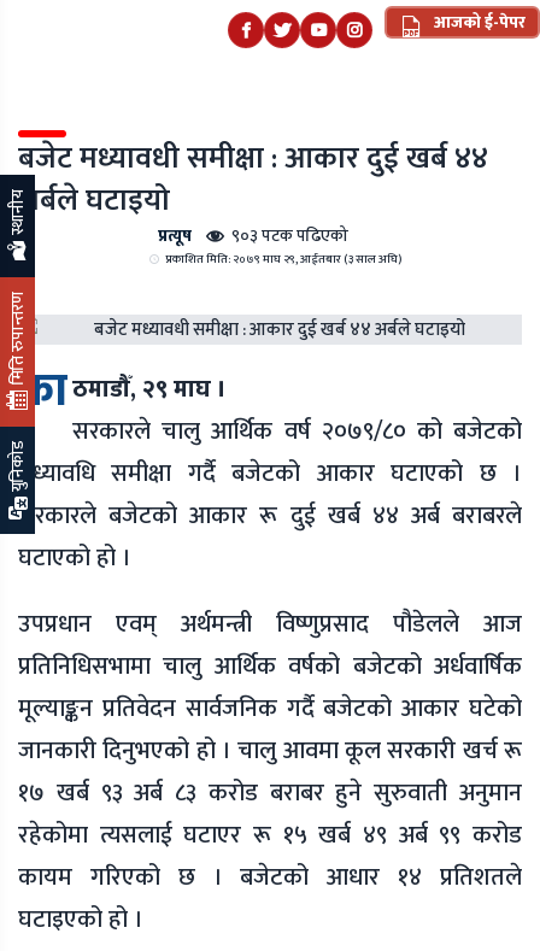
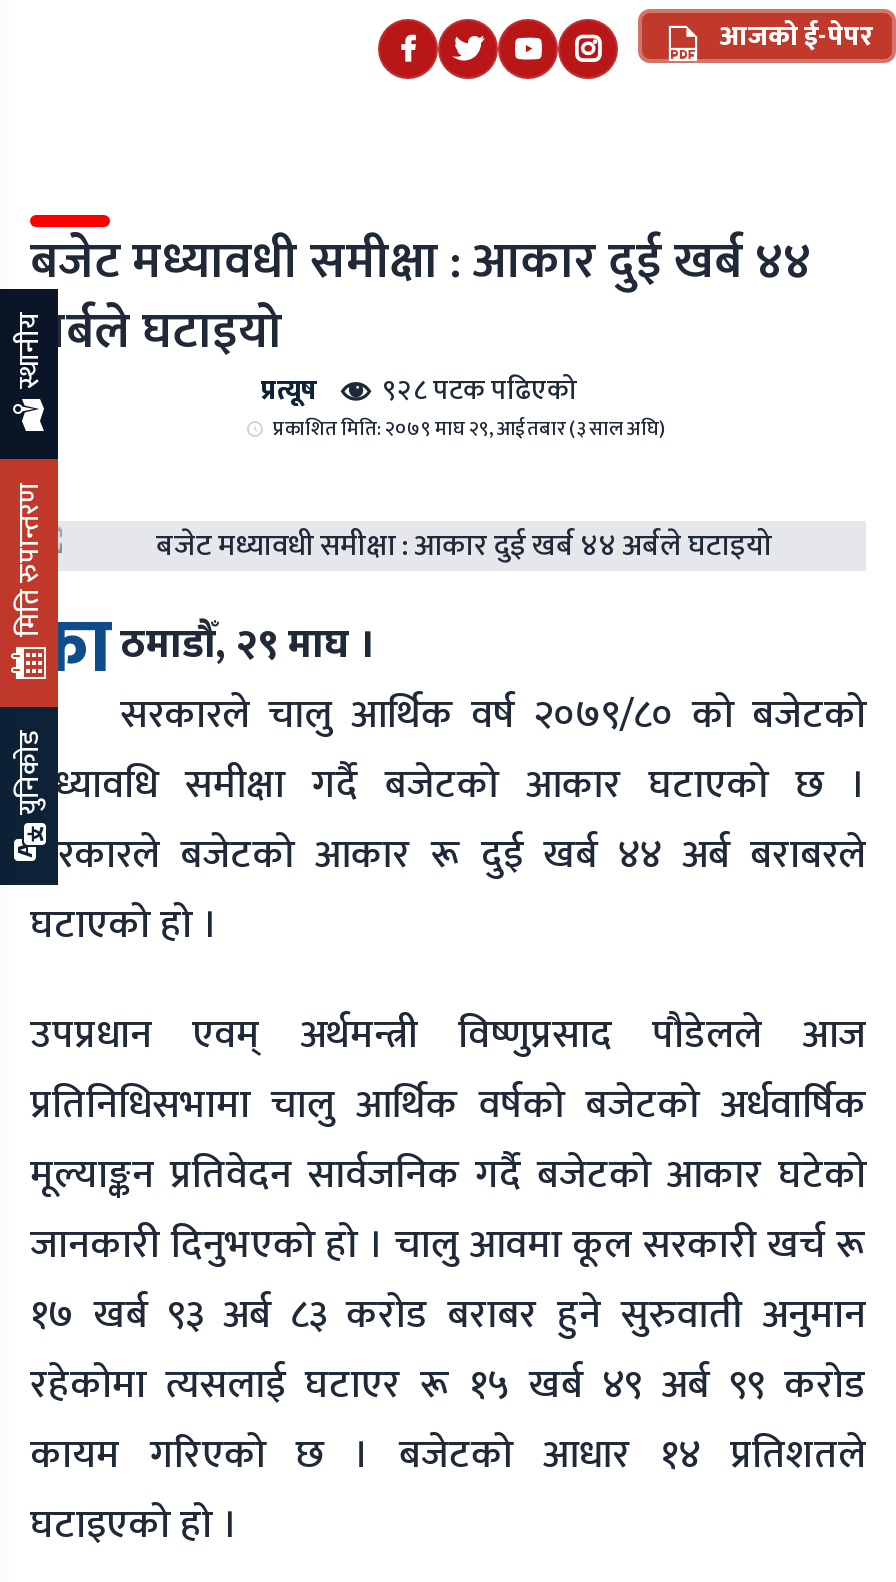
[227,222,348,250] ९०३ पटक पढिएको -> [377,367,577,413] ९२८ पटक पढिएको

